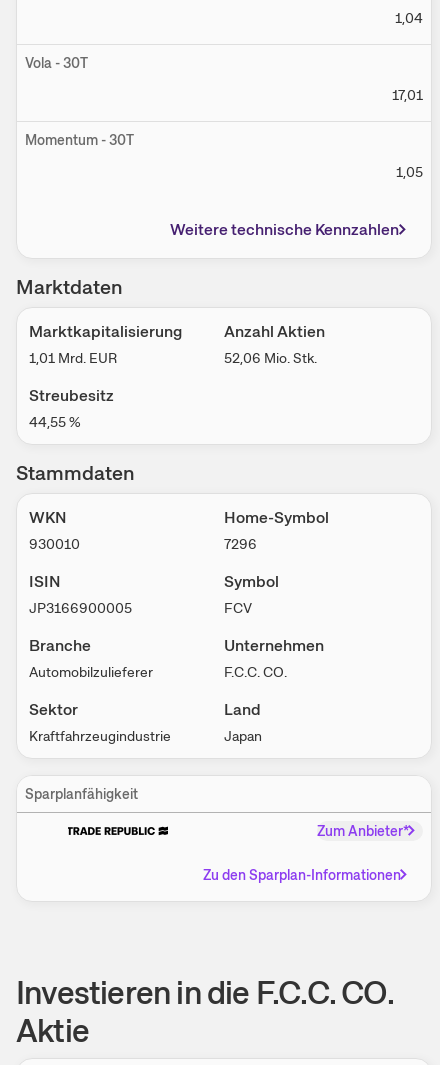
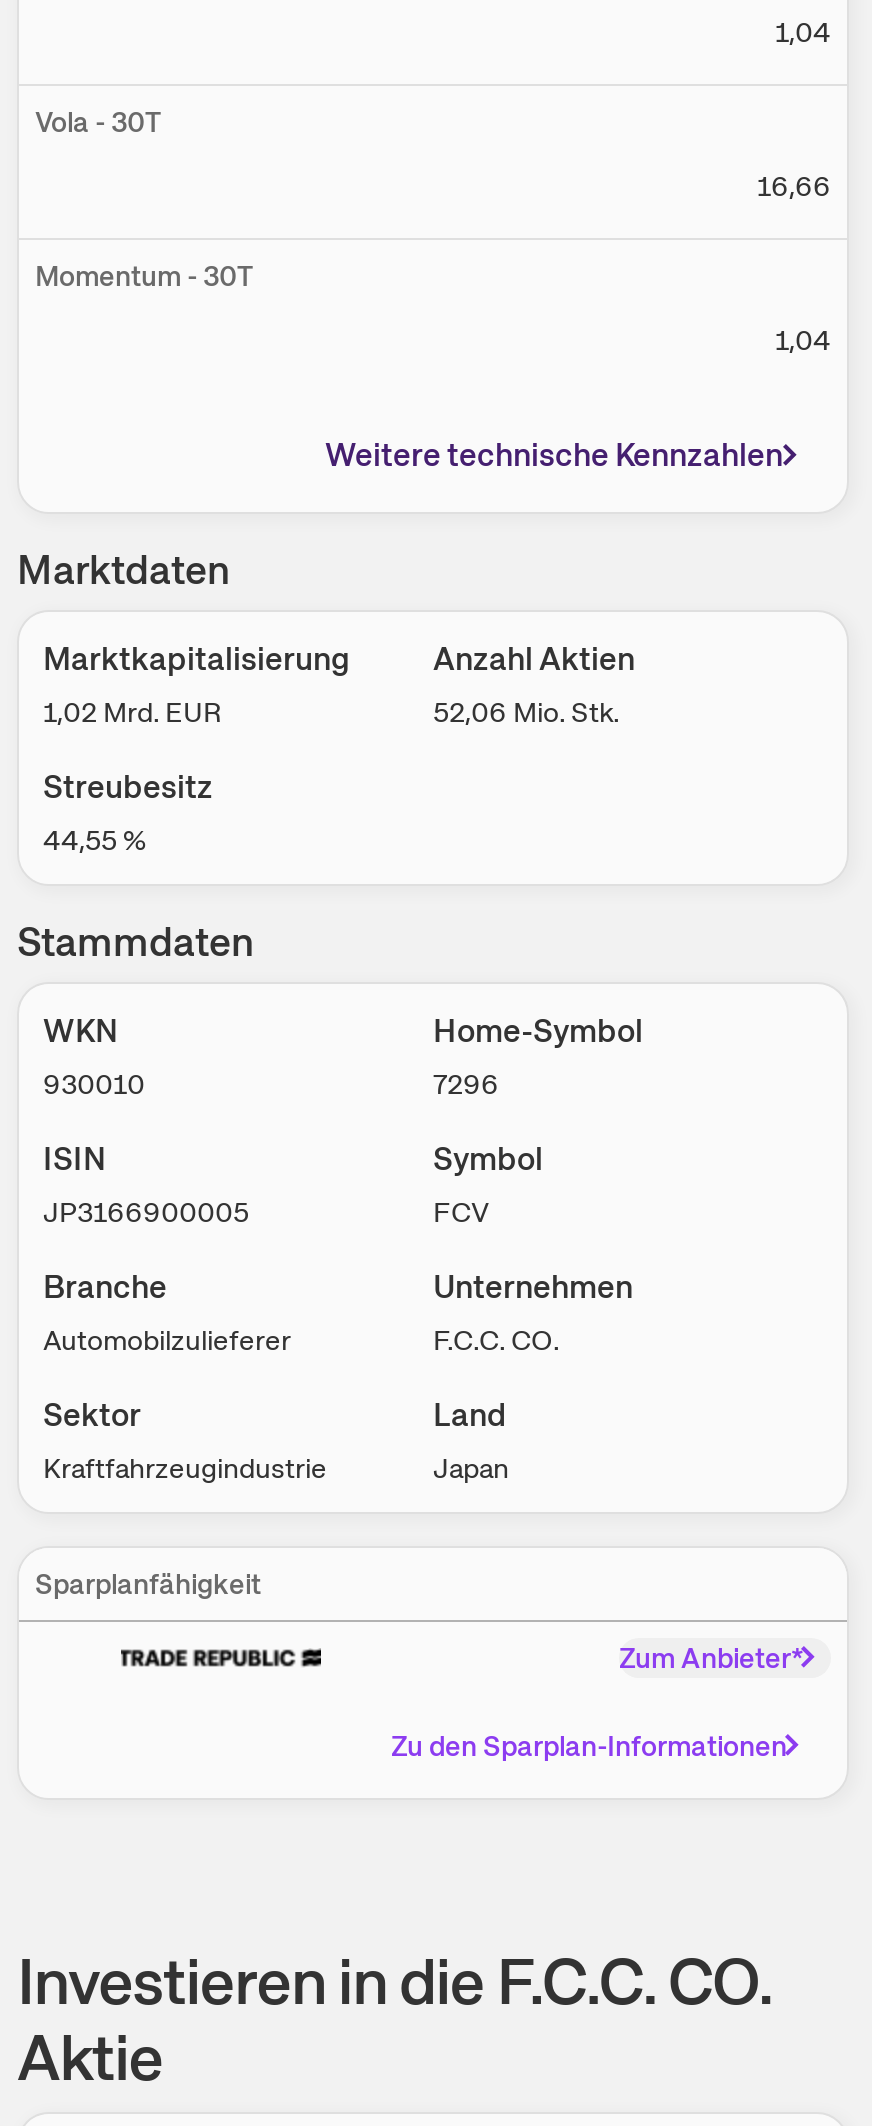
[392,86,423,104] 17,01 -> [757,168,831,204] 16,66
[396,163,423,181] 1,05 -> [775,322,831,358] 1,04
[29,349,117,367] 1,01 Mrd. EUR -> [43,694,221,730] 1,02 Mrd. EUR

